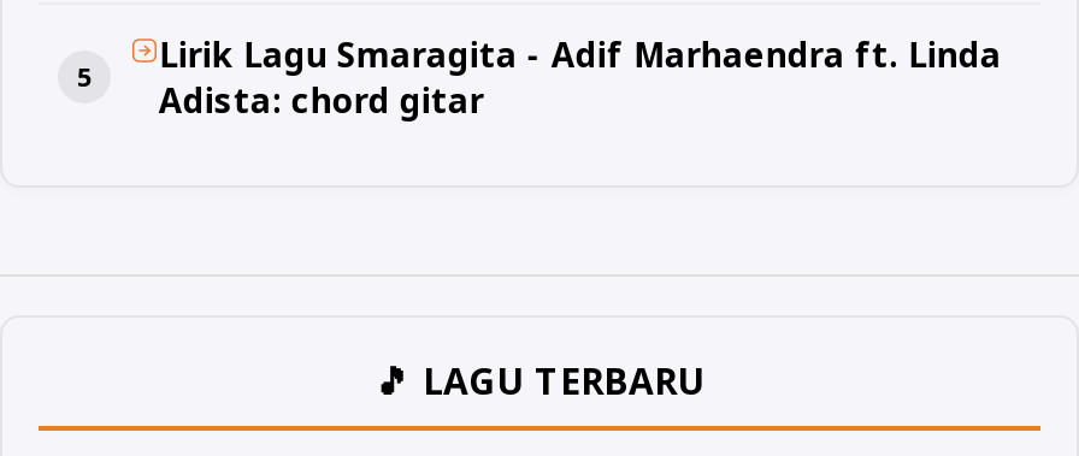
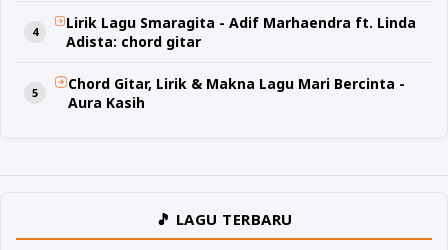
none -> [68,74,405,112] Chord Gitar, Lirik & Makna Lagu Mari Bercinta - | Aura Kasih

